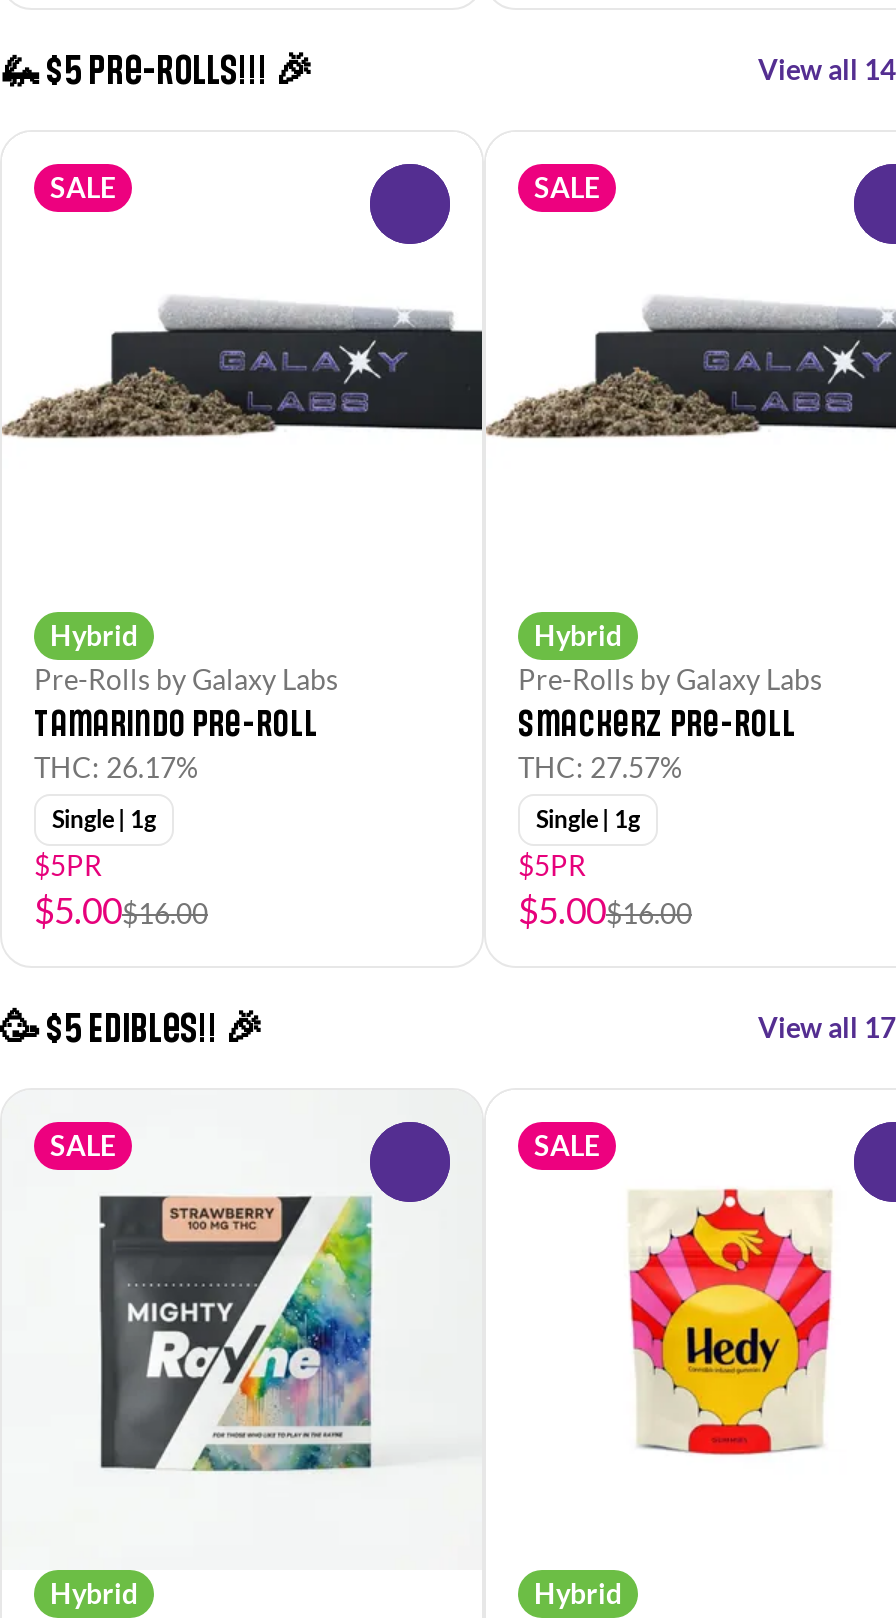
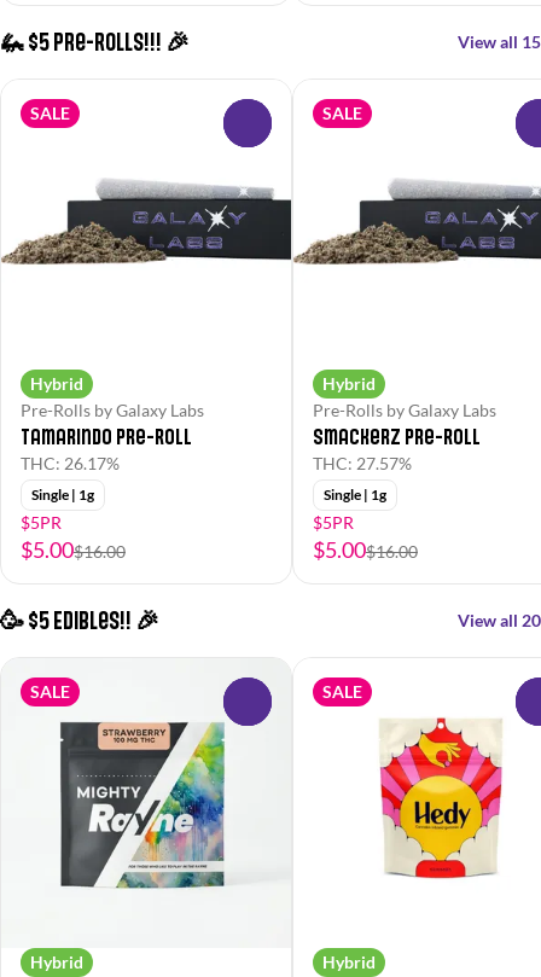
[758,52,896,86] View all 14 -> [458,31,541,52] View all 15
[758,1010,896,1044] View all 17 -> [458,610,541,630] View all 20

